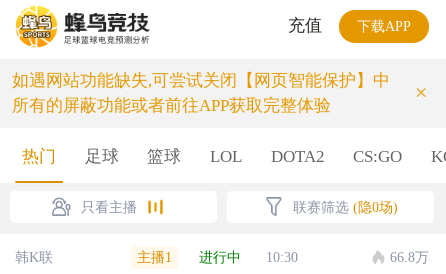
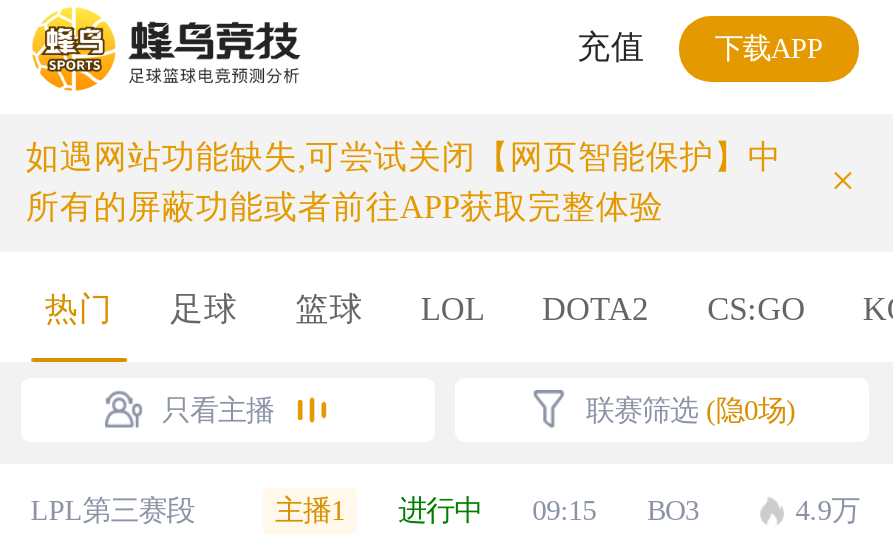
[15,249,53,265] 韩K联 -> [30,494,194,526] LPL第三赛段
[266,249,429,265] 10:30 | 66.8万 -> [532,494,860,526] 09:15 | BO3 | 4.9万

